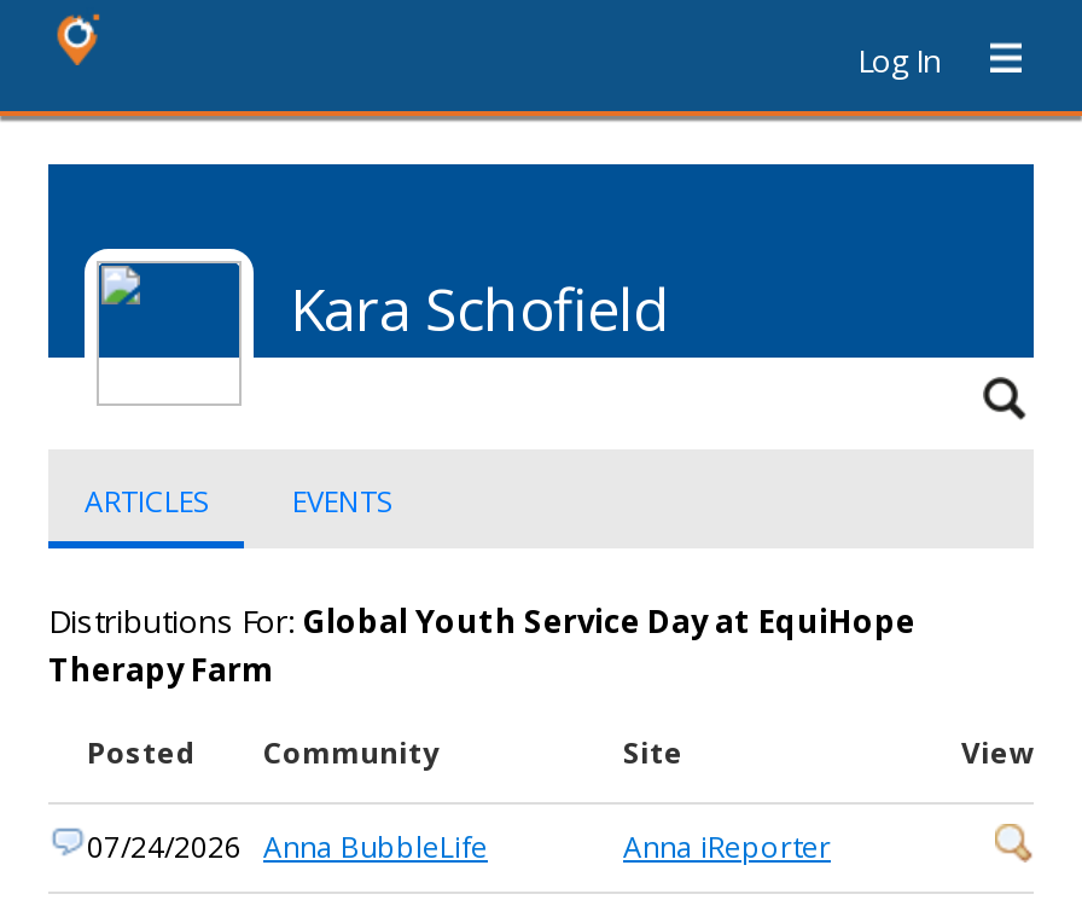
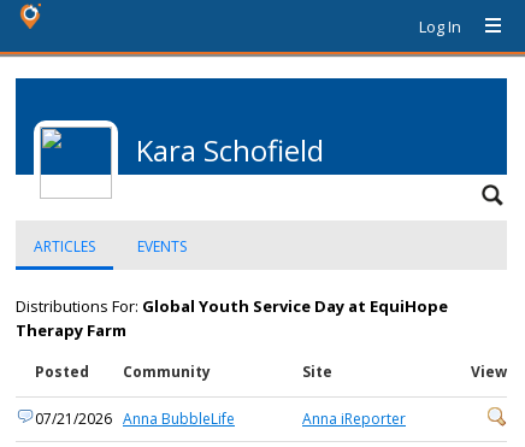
[87,826,488,867] 07/24/2026 Anna BubbleLife -> [35,408,235,429] 07/21/2026 Anna BubbleLife

